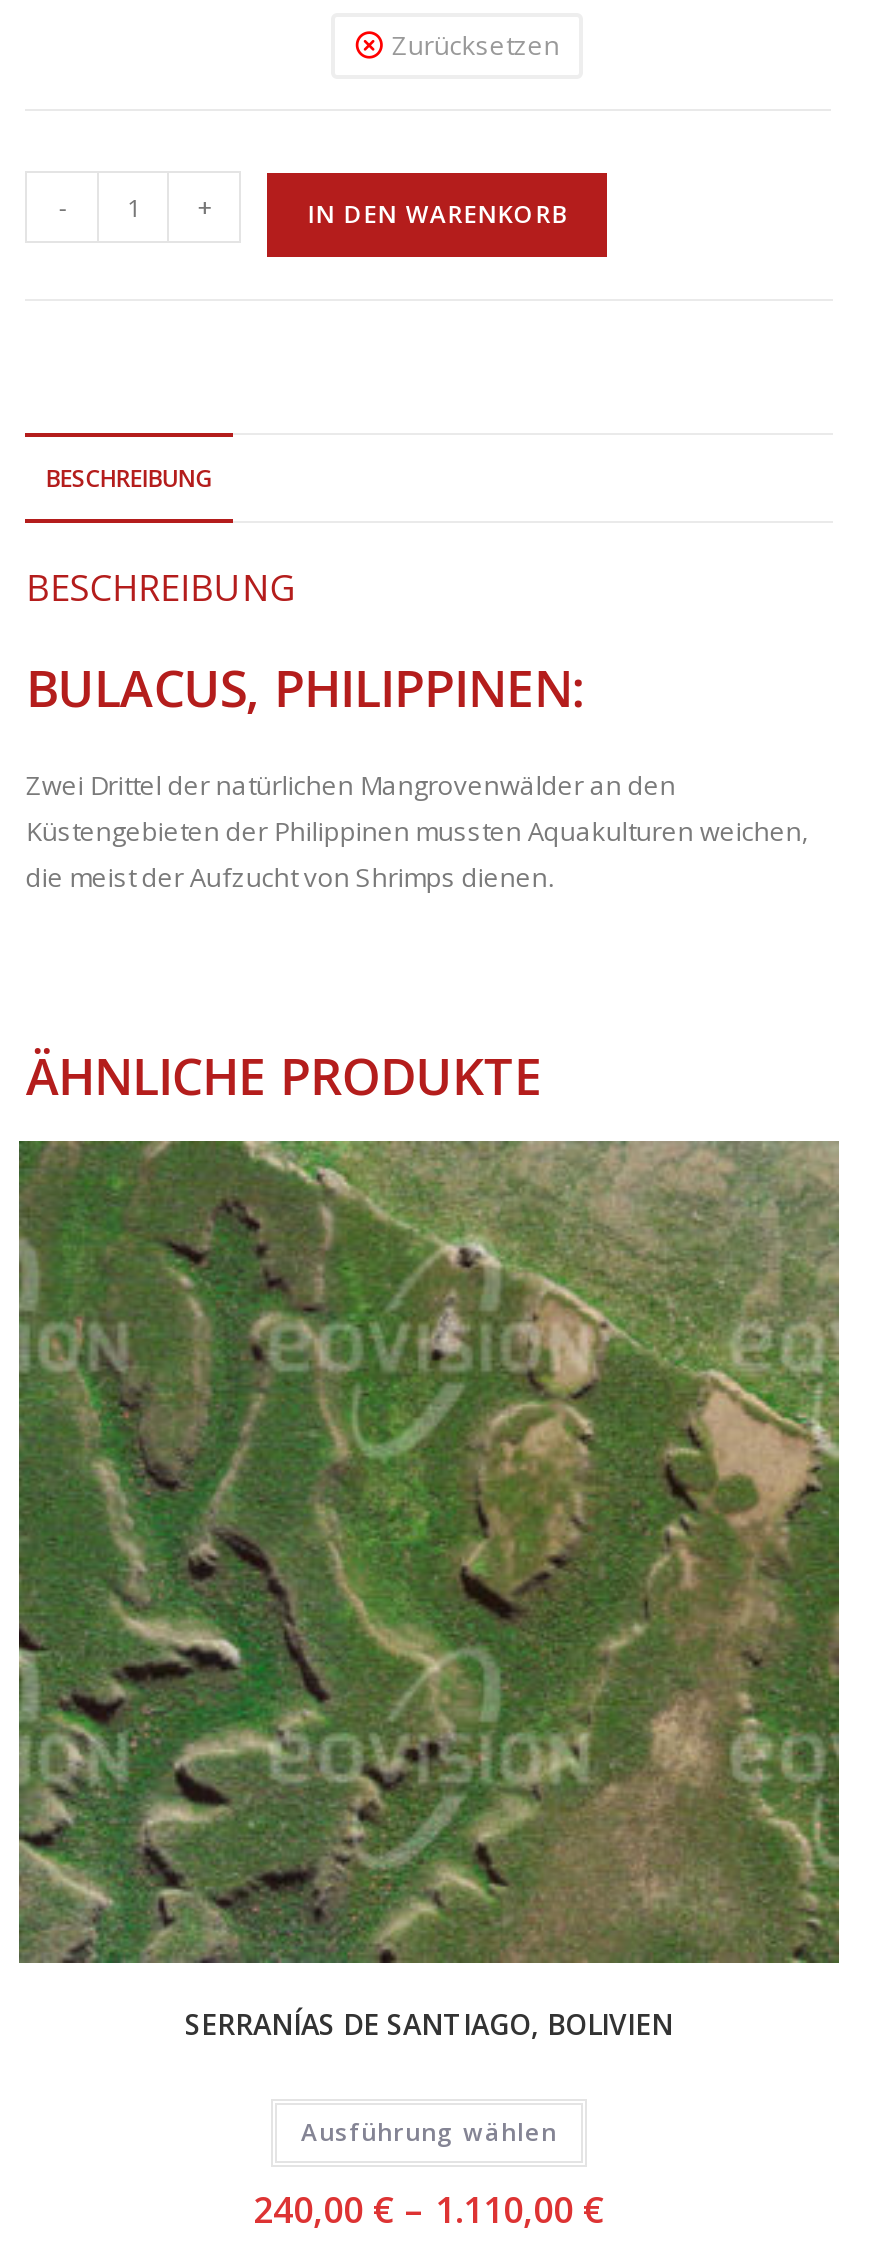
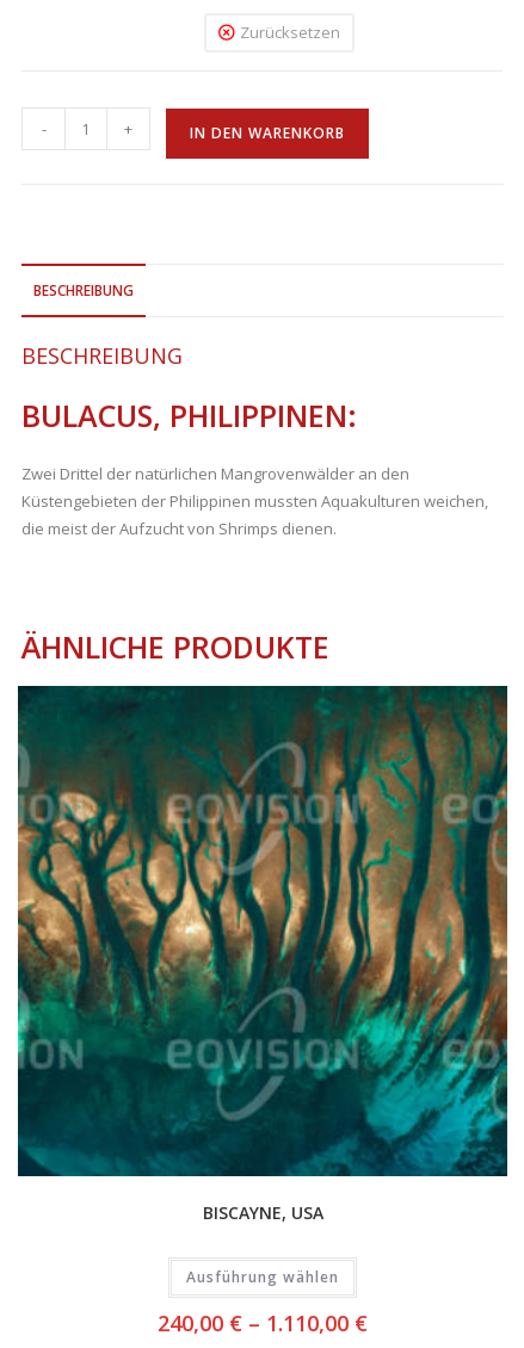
[17,1139,841,2043] [image] | SERRANÍAS DE SANTIAGO, BOLIVIEN -> [17,685,508,1224] [image] | BISCAYNE, USA

